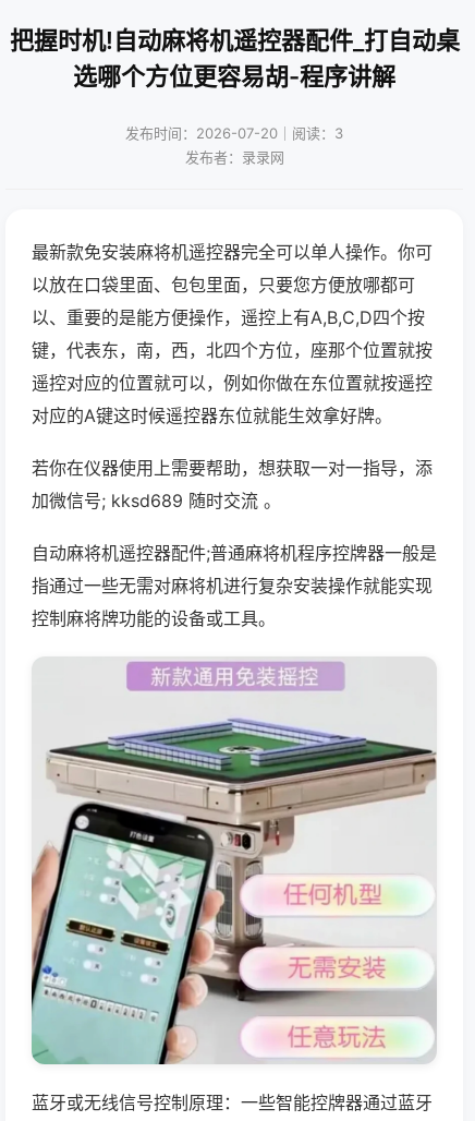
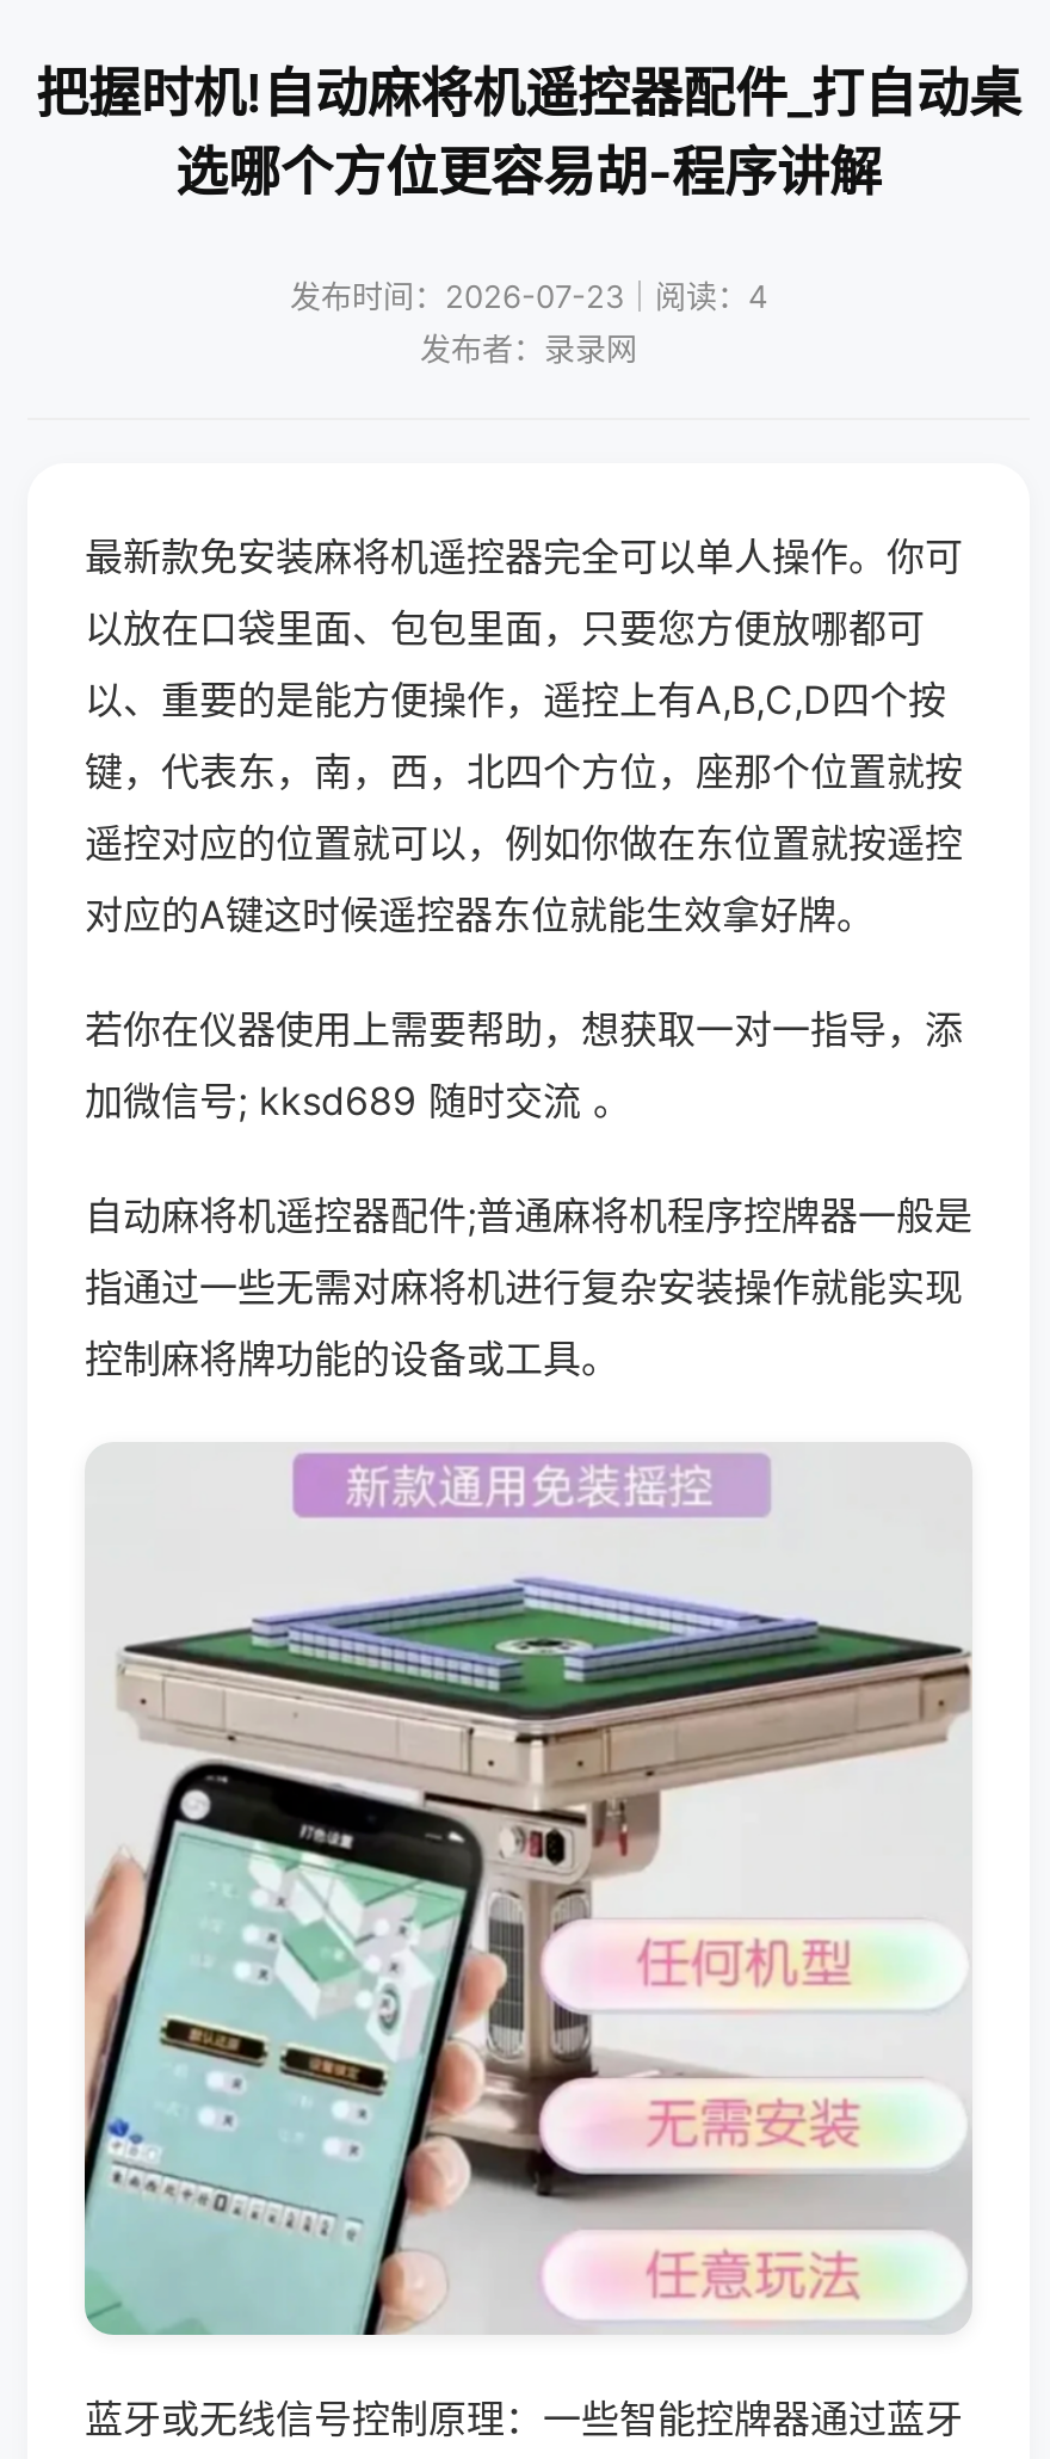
[125,124,343,142] 发布时间：2026-07-20｜阅读：3 -> [290,277,767,315] 发布时间：2026-07-23｜阅读：4

